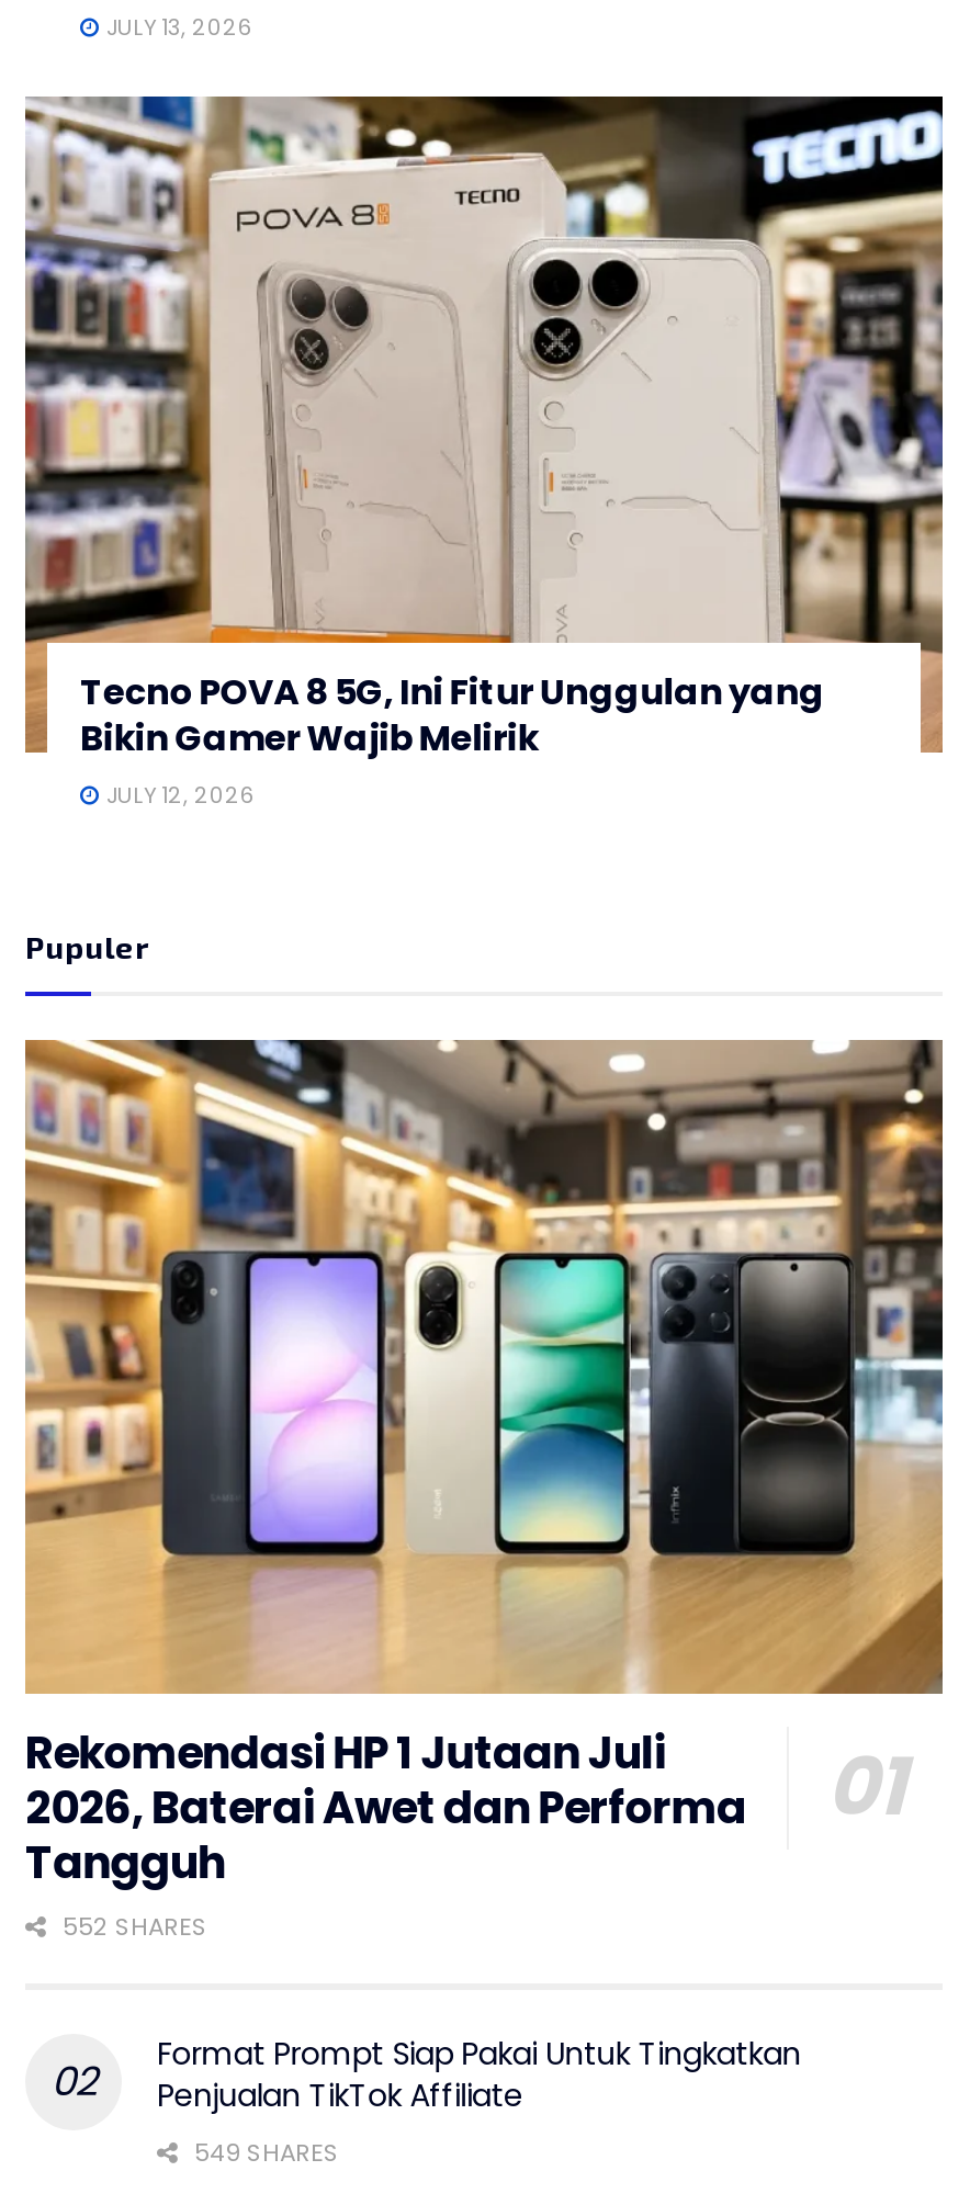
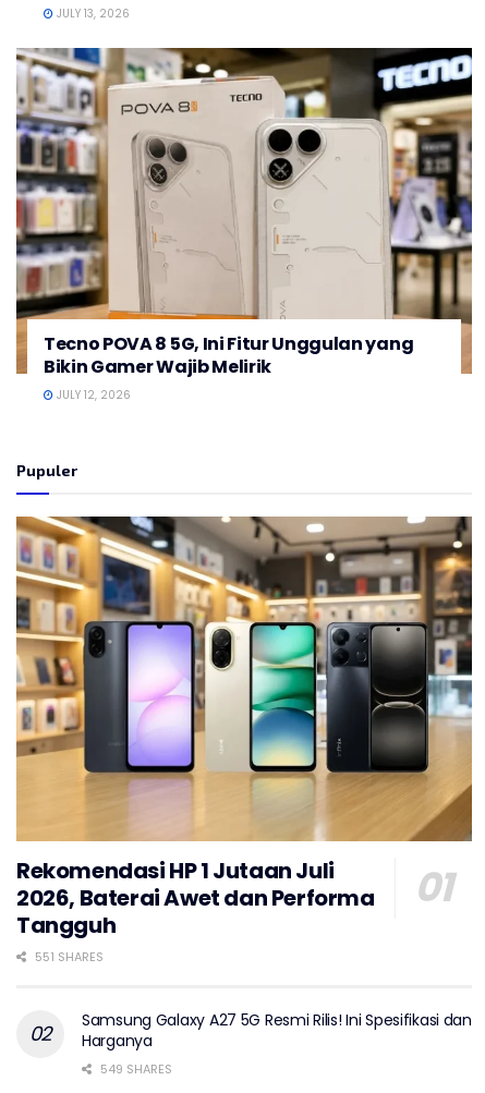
[56,1910,207,1945] 552 SHARES -> [32,949,104,966] 551 SHARES
[157,2033,801,2118] Format Prompt Siap Pakai Untuk Tingkatkan | Penjualan TikTok Affiliate -> [82,1010,472,1052] Samsung Galaxy A27 5G Resmi Rilis! Ini Spesifikasi dan | Harganya

